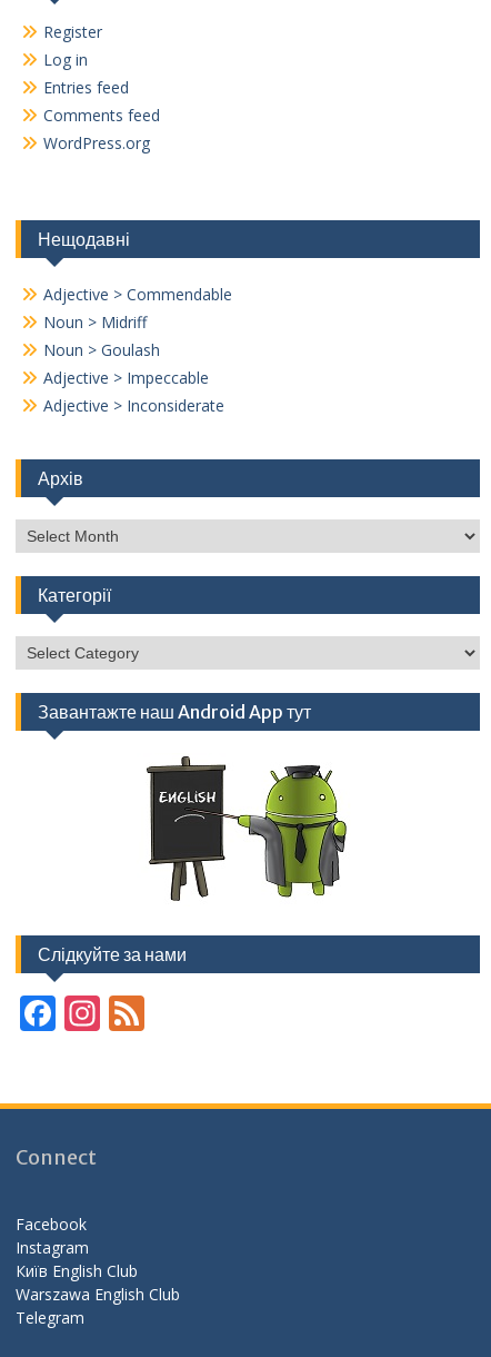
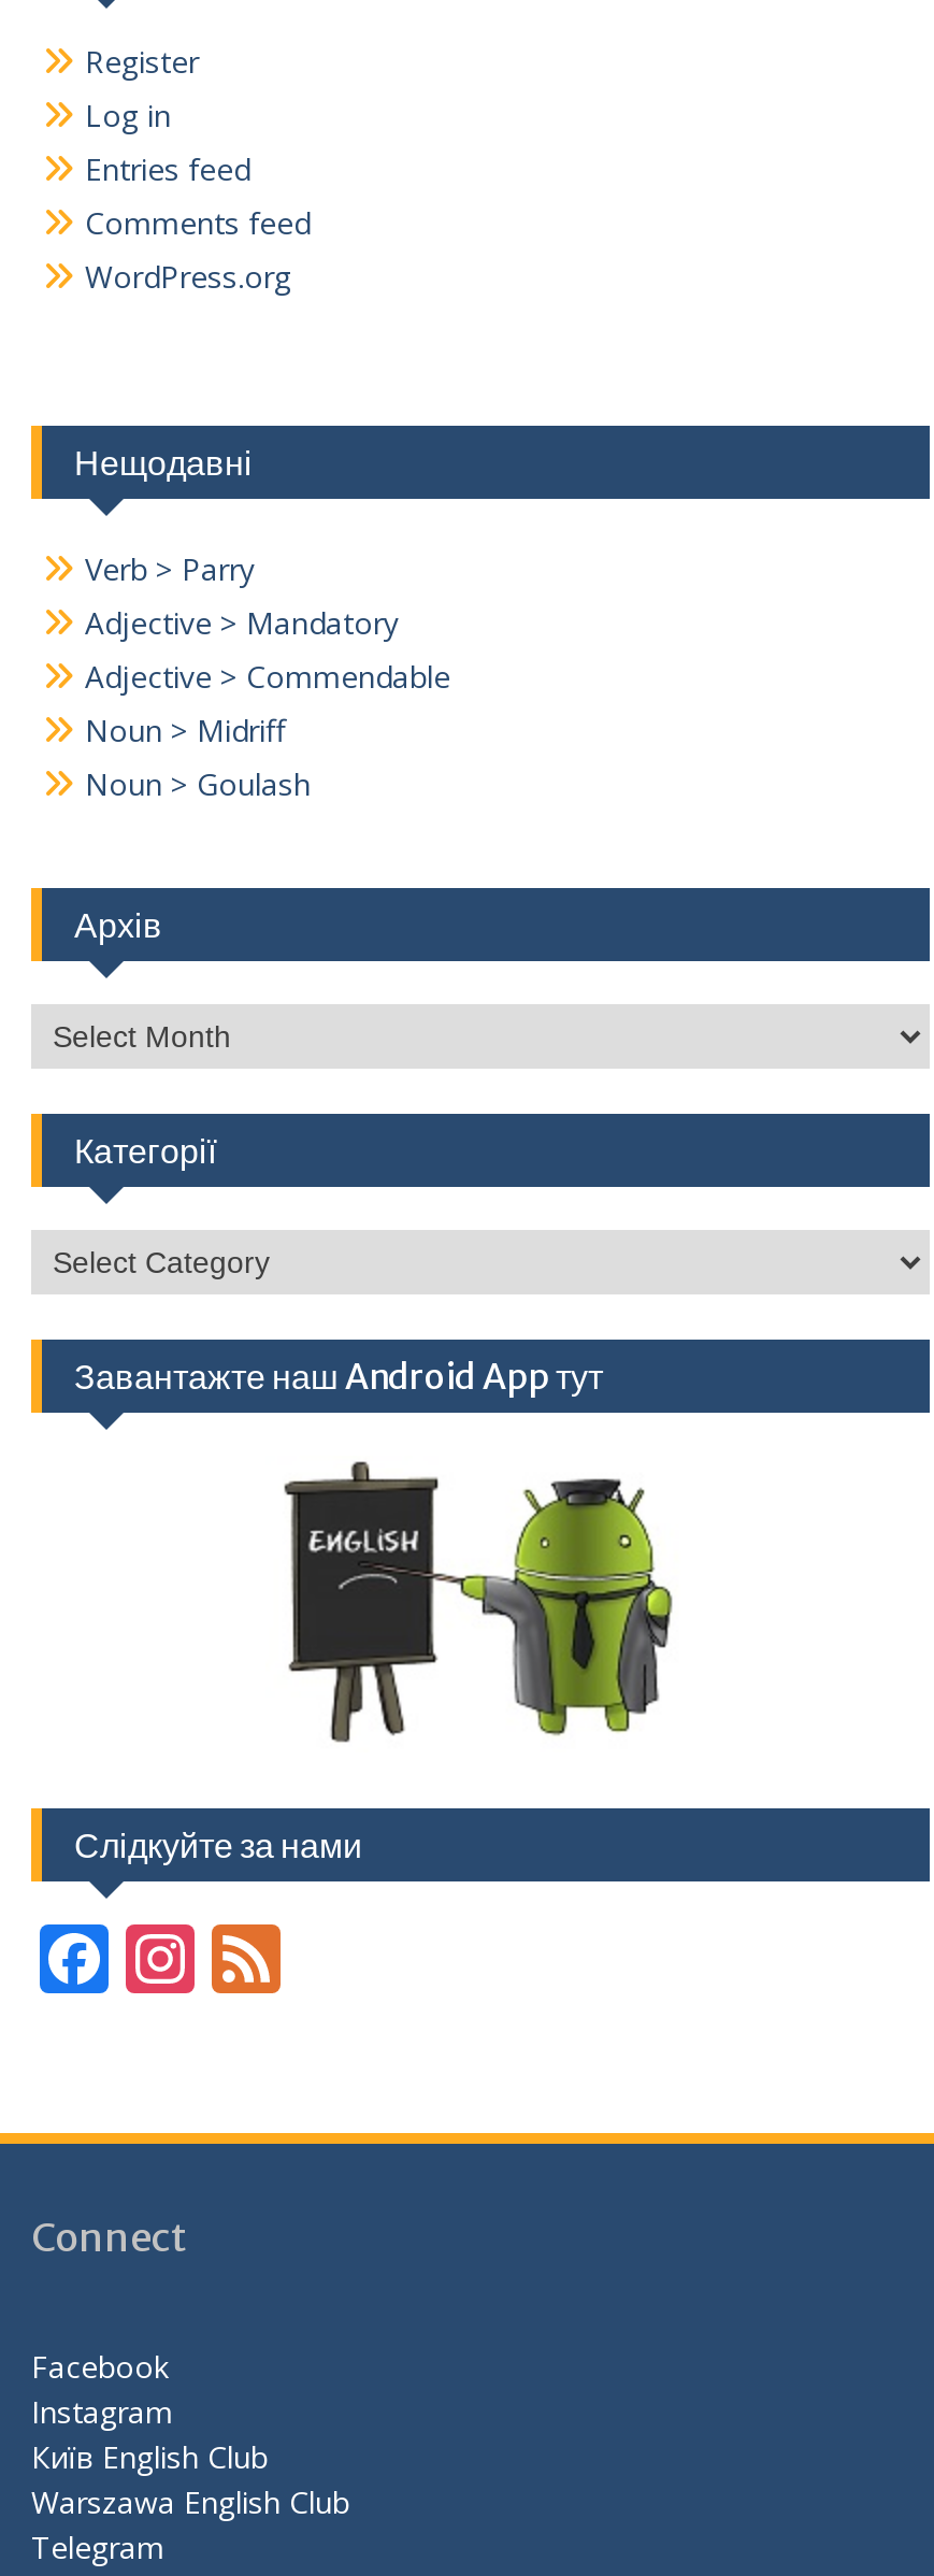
none -> [85,547,399,642] Verb > Parry | Adjective > Mandatory
moved [43,283,232,360] -> [85,655,450,803]: Adjective > Commendable | Noun > Midriff | Noun > Goulash
[43,367,224,416] Adjective > Impeccable | Adjective > Inconsiderate -> none

